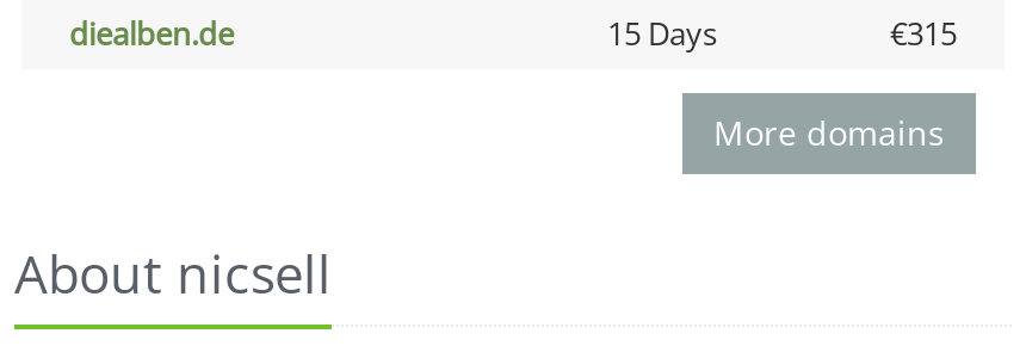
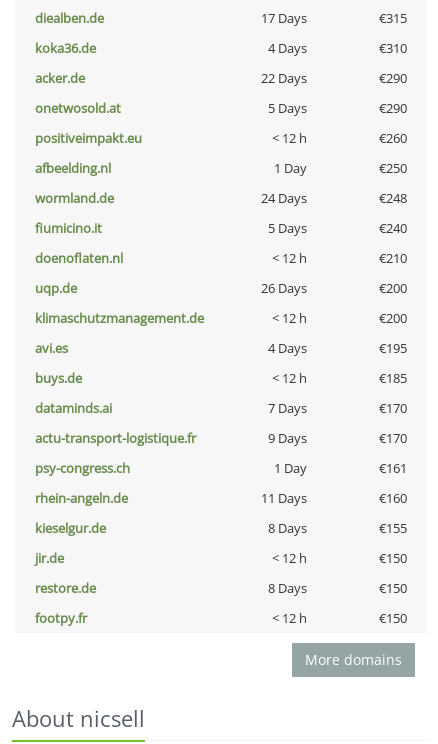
[607,12,717,55] 15 Days -> [260,9,306,27] 17 Days
none -> [35,39,407,627] koka36.de | 4 Days | €310 | acker.de | 22 Days | €290 | onetwosold.at | 5 Days | €290 | positiveimpakt.eu | < 12 h | €260 | afbeelding.nl | 1 Day | €250 | wormland.de | 24 Days | €248 | fiumicino.it | 5 Days | €240 | doenoflaten.nl | < 12 h | €210 | uqp.de | 26 Days | €200 | klimaschutzmanagement.de | < 12 h | €200 | avi.es | 4 Days | €195 | buys.de | < 12 h | €185 | dataminds.ai | 7 Days | €170 | actu-transport-logistique.fr | 9 Days | €170 | psy-congress.ch | 1 Day | €161 | rhein-angeln.de | 11 Days | €160 | kieselgur.de | 8 Days | €155 | jir.de | < 12 h | €150 | restore.de | 8 Days | €150 | footpy.fr | < 12 h | €150

